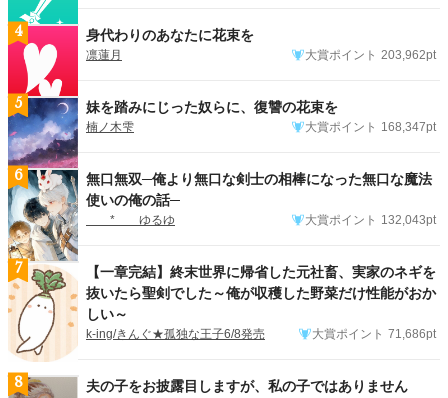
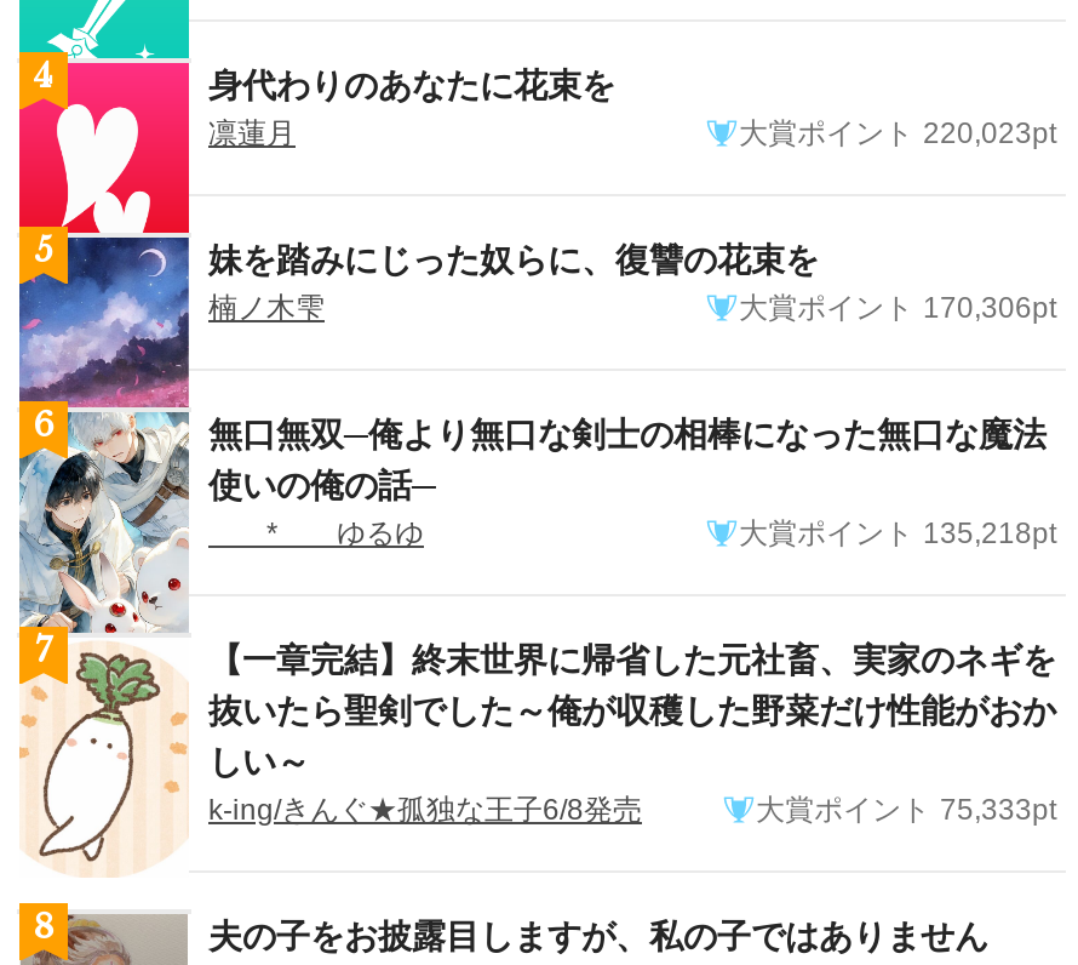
[305,48,436,62] 大賞ポイント 203,962pt -> [739,118,1056,152] 大賞ポイント 220,023pt
[305,120,436,134] 大賞ポイント 168,347pt -> [739,292,1056,326] 大賞ポイント 170,306pt
[8,169,79,262] [image] -> [19,410,189,635] [image]
[305,213,436,227] 大賞ポイント 132,043pt -> [739,518,1056,552] 大賞ポイント 135,218pt
[312,327,436,341] 大賞ポイント 71,686pt -> [756,794,1056,828] 大賞ポイント 75,333pt

